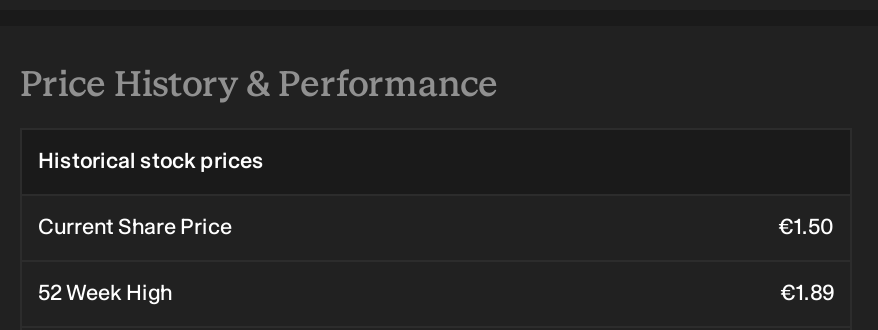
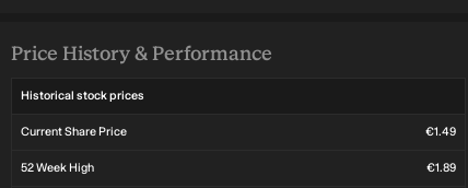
[778,213,834,239] €1.50 -> [425,124,456,138] €1.49

